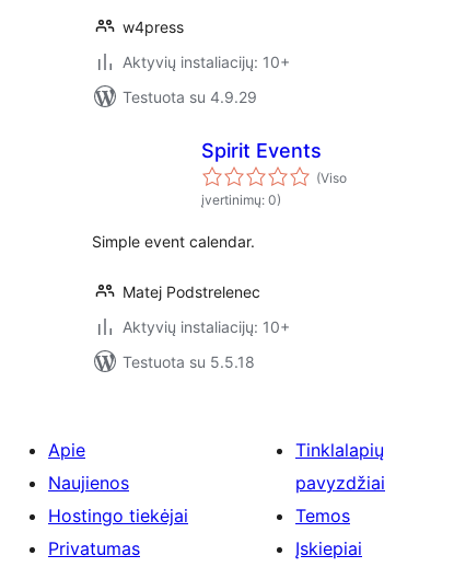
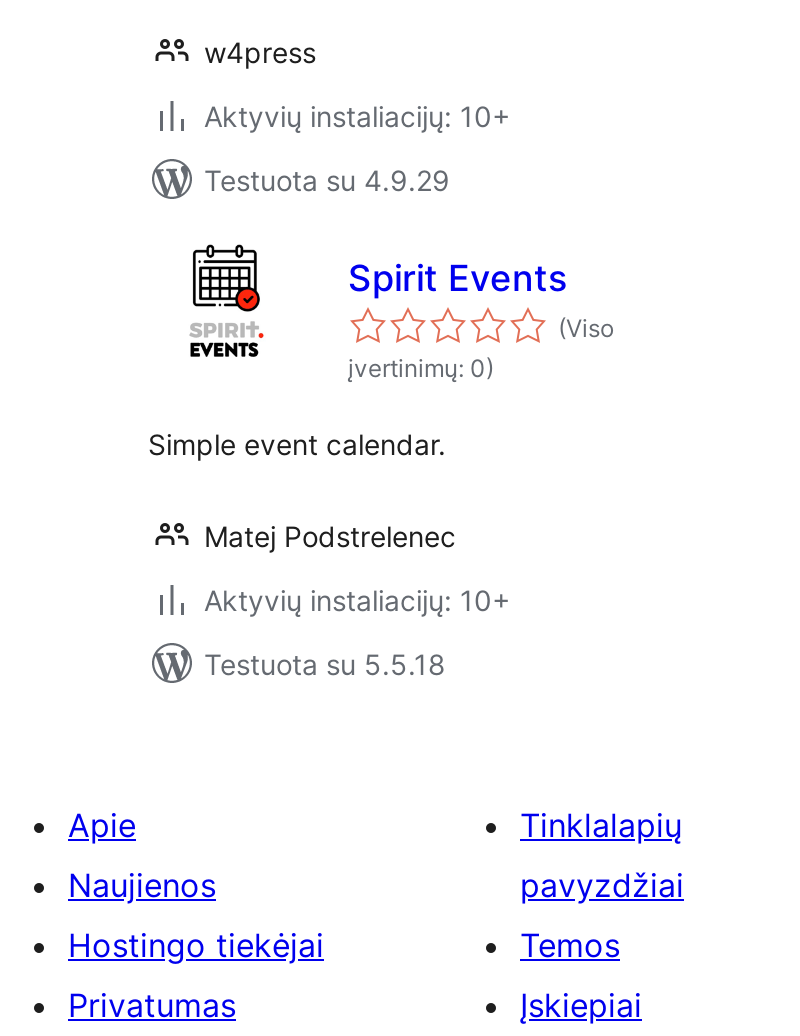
none -> [188,243,266,359] [image]

